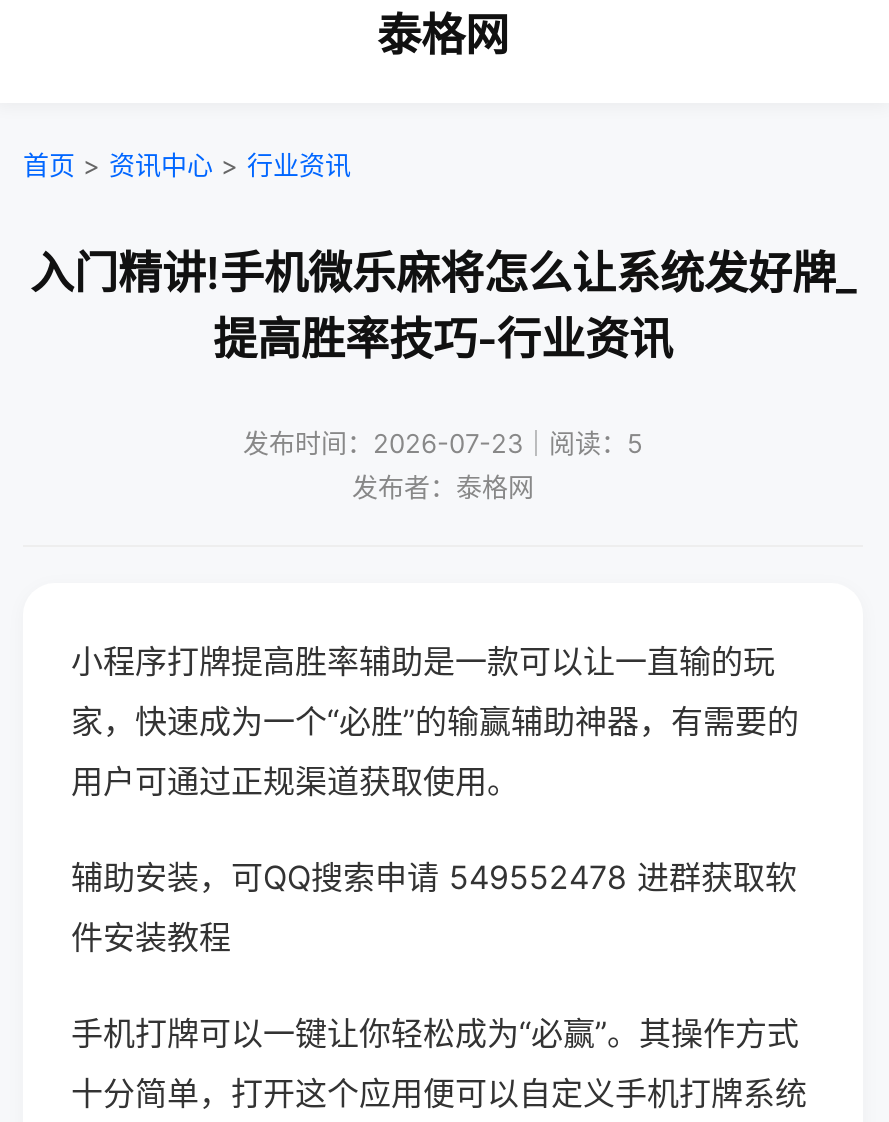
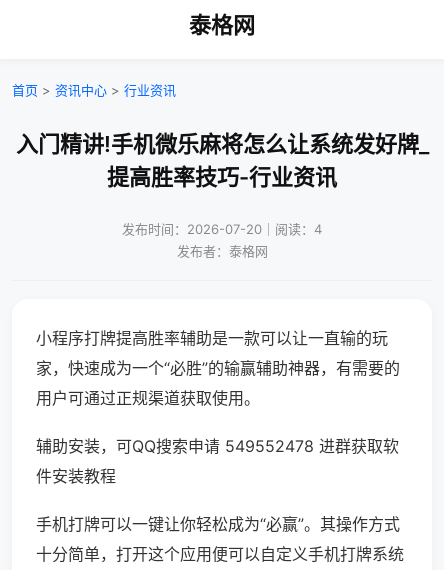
[243,427,643,459] 发布时间：2026-07-23｜阅读：5 -> [122,221,322,237] 发布时间：2026-07-20｜阅读：4

